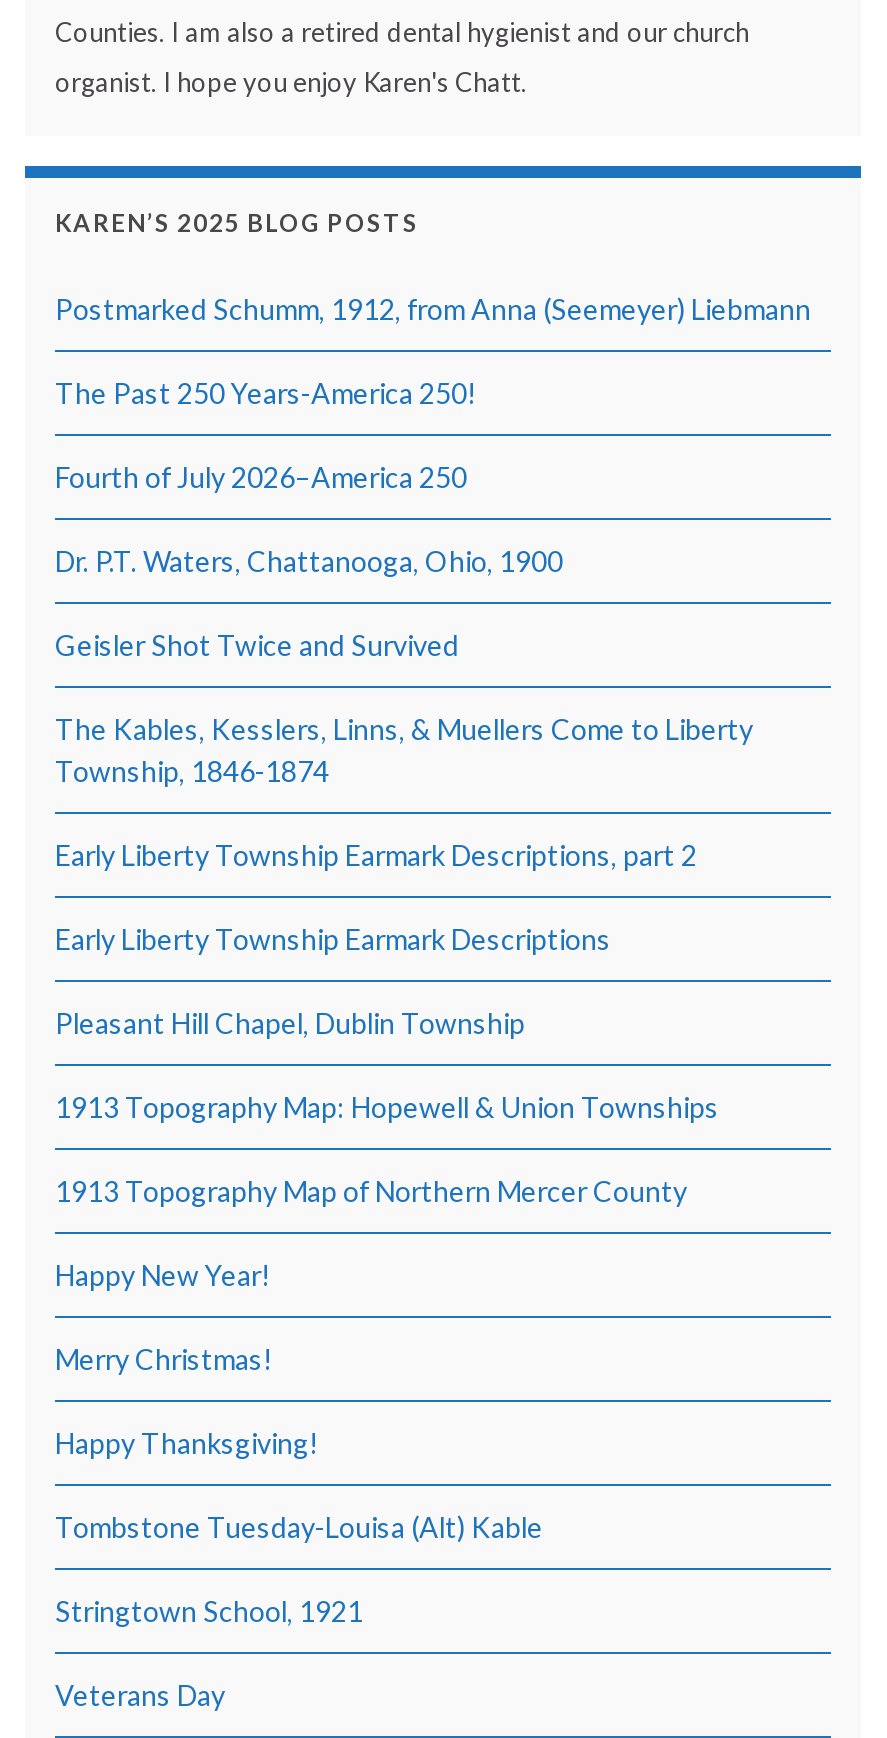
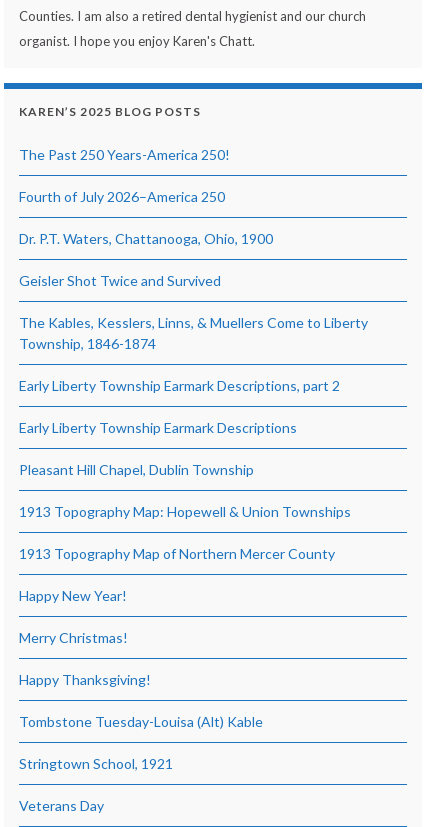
[55,291,811,325] Postmarked Schumm, 1912, from Anna (Seemeyer) Liebmann -> none

